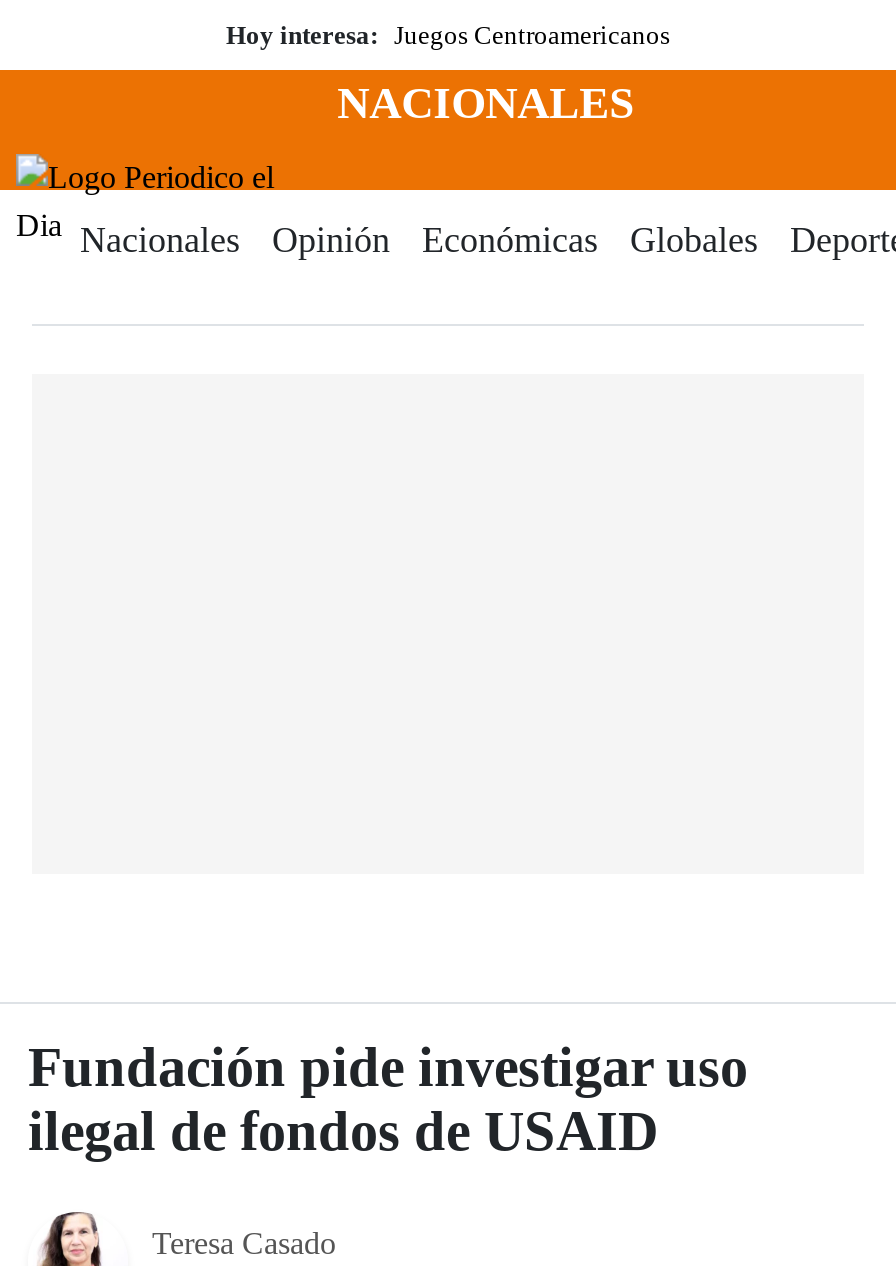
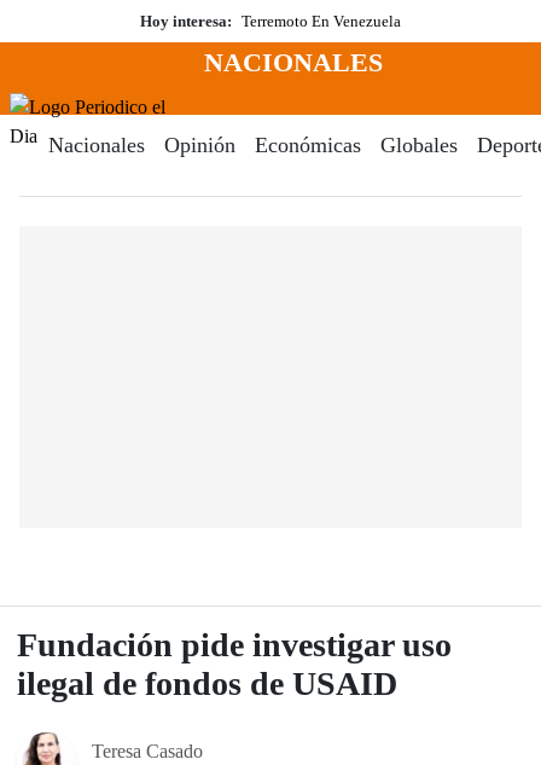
[226,20,670,50] Hoy interesa: Juegos Centroamericanos -> [140,12,401,30] Hoy interesa: Terremoto En Venezuela

